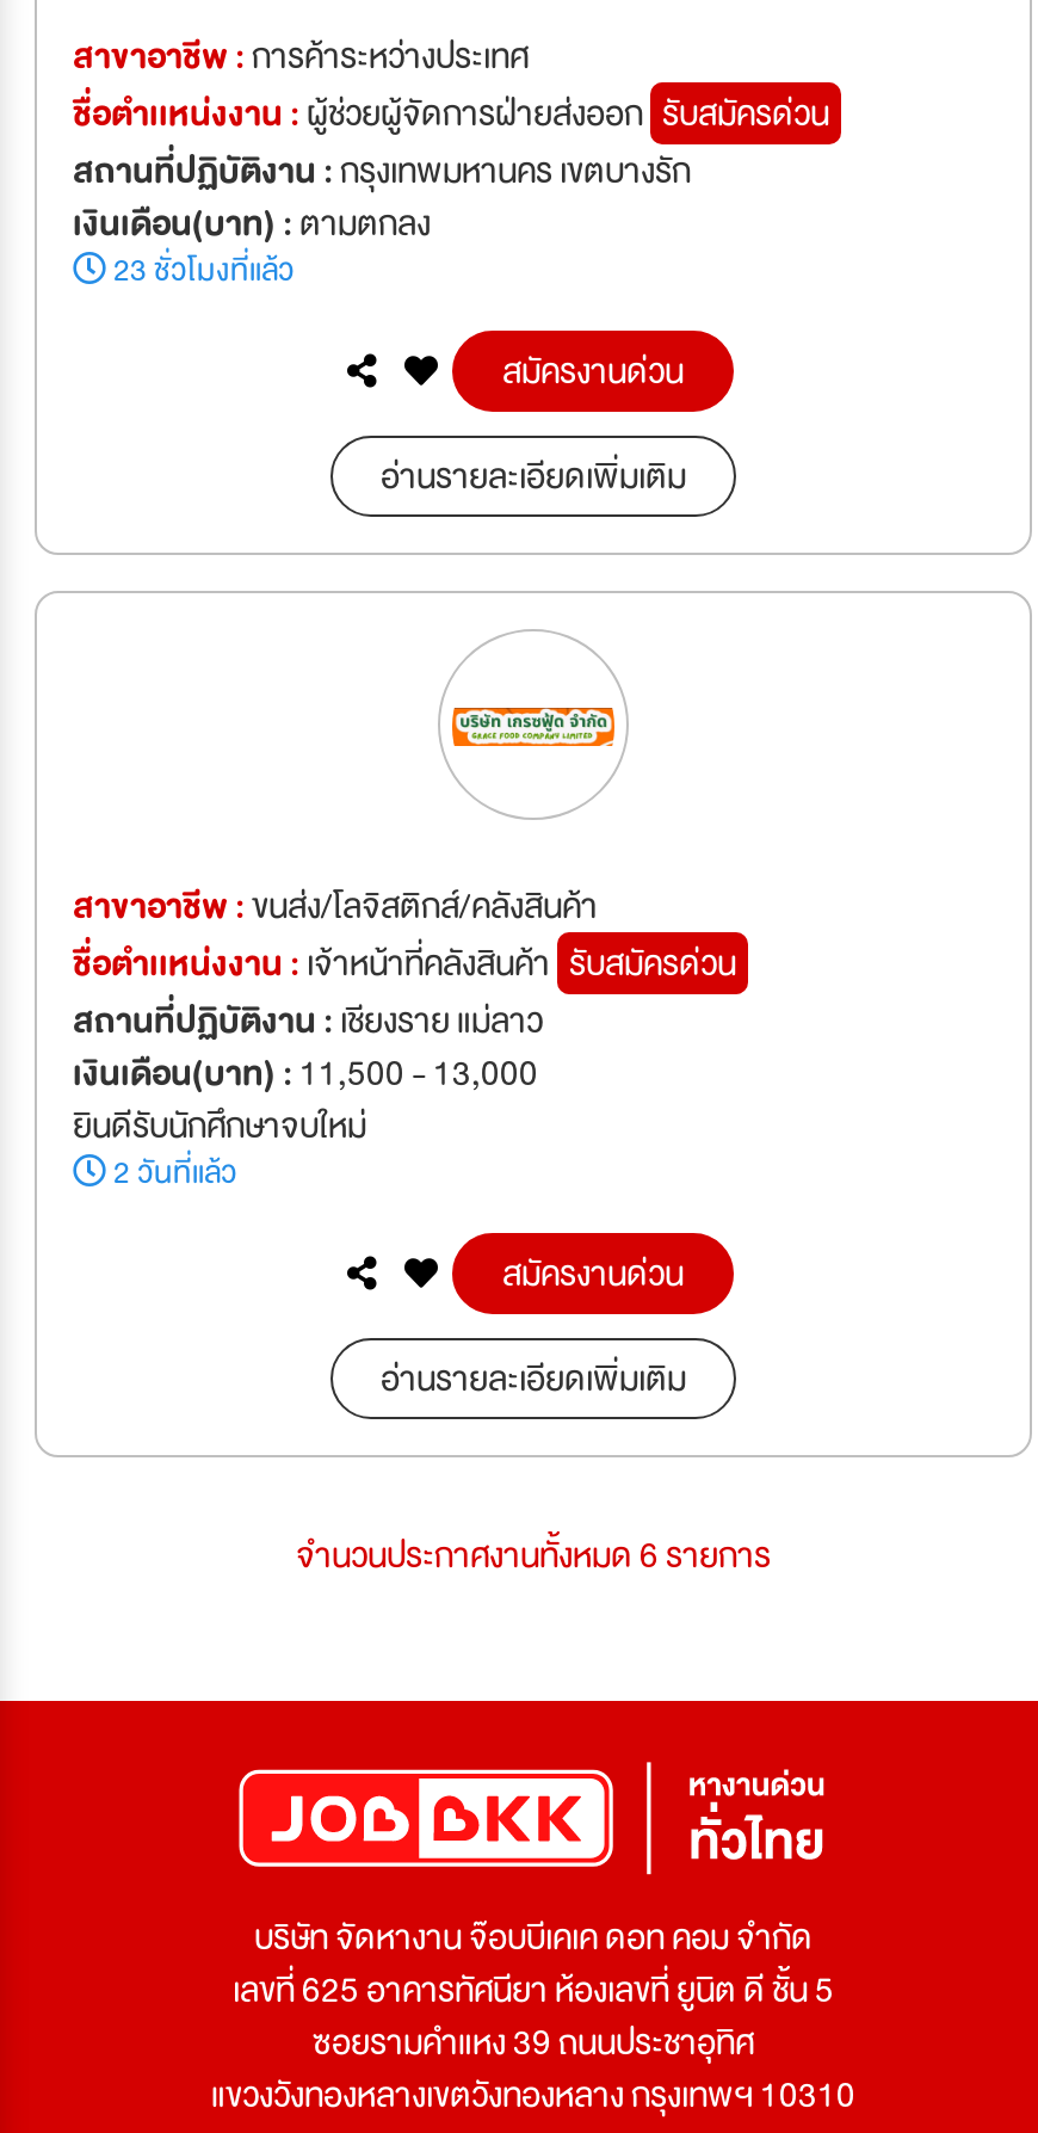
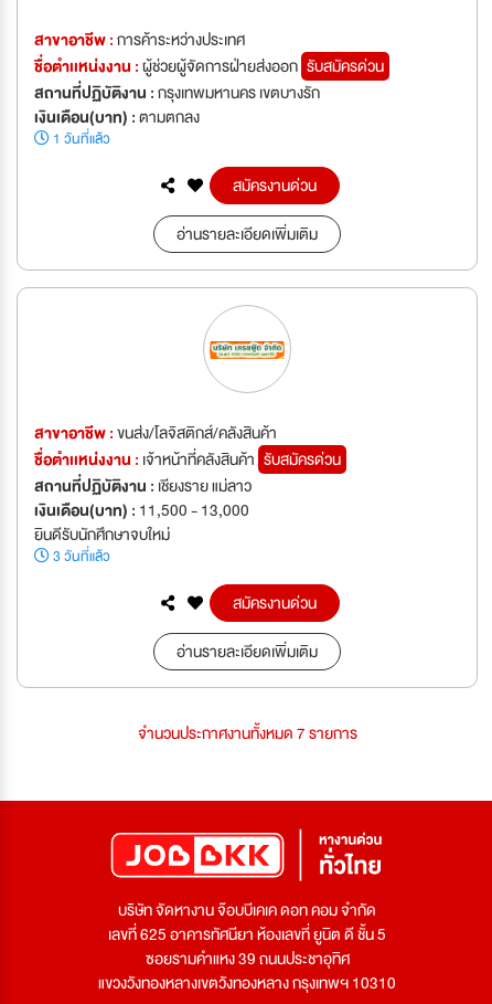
[106,244,295,297] 23 ชั่วโมงที่แล้ว -> [50,127,110,151] 1 วันที่แล้ว
[106,1147,237,1199] 2 วันที่แล้ว -> [50,544,110,569] 3 วันที่แล้ว
[296,1526,771,1583] จำนวนประกาศงานทั้งหมด 6 รายการ -> [137,720,357,746] จำนวนประกาศงานทั้งหมด 7 รายการ

